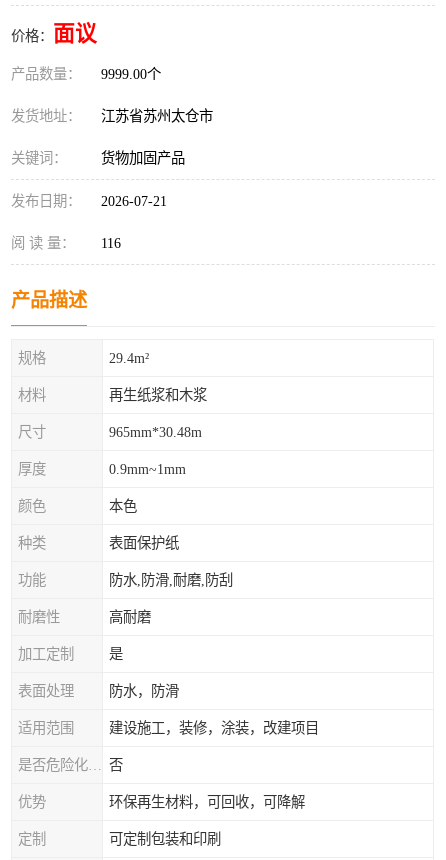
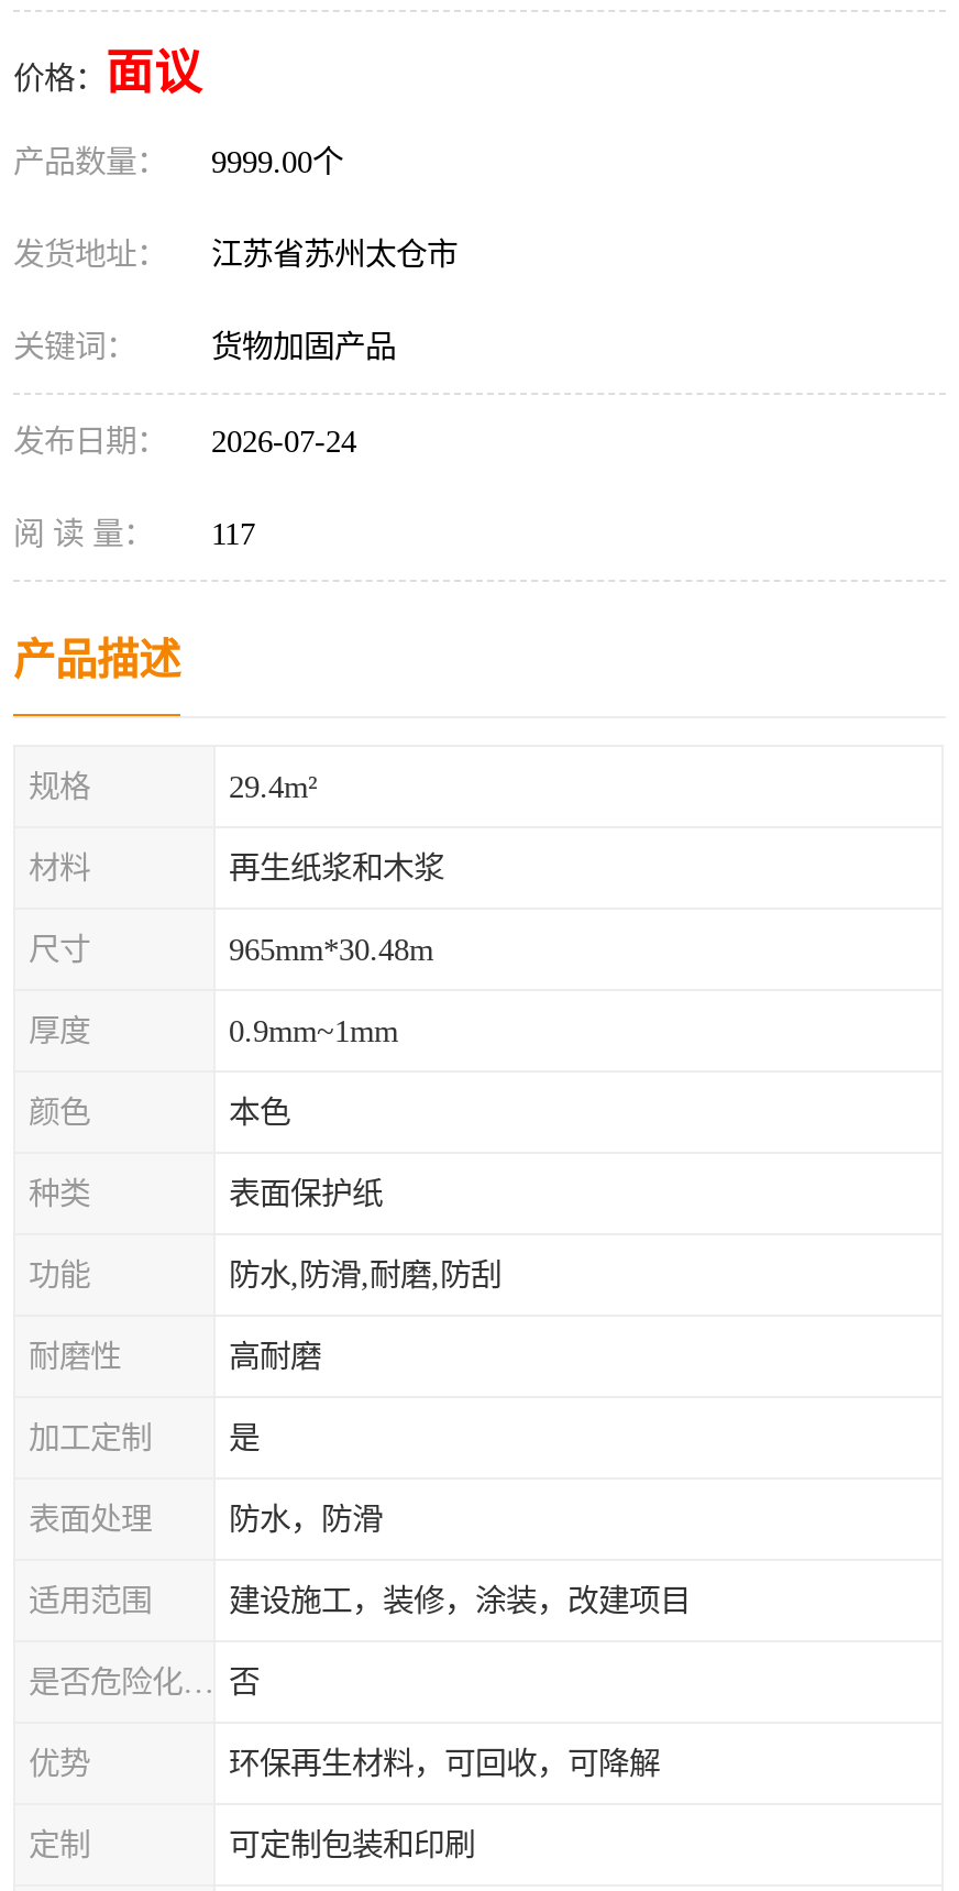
[11,193,167,209] 发布日期： 2026-07-21 -> [13,424,356,459] 发布日期： 2026-07-24
[11,235,121,251] 阅 读 量： 116 -> [13,516,255,551] 阅 读 量： 117

